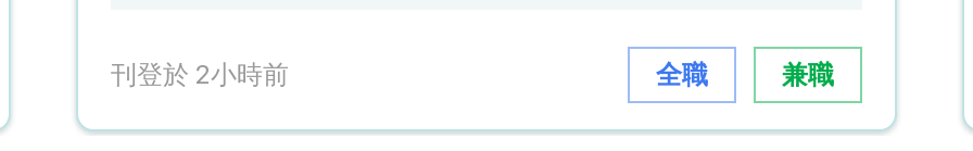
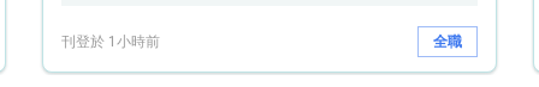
[111,59,289,89] 刊登於 2小時前 -> [61,33,160,49] 刊登於 1小時前
[782,59,834,89] 兼職 -> none

